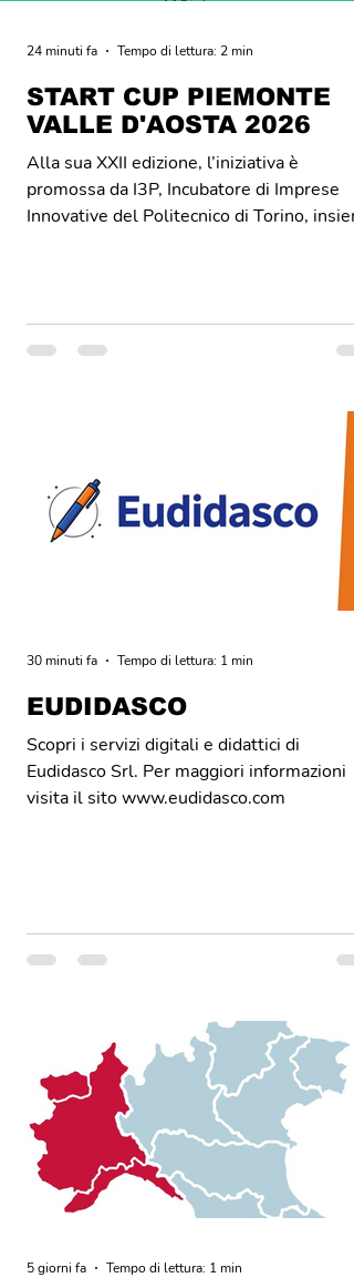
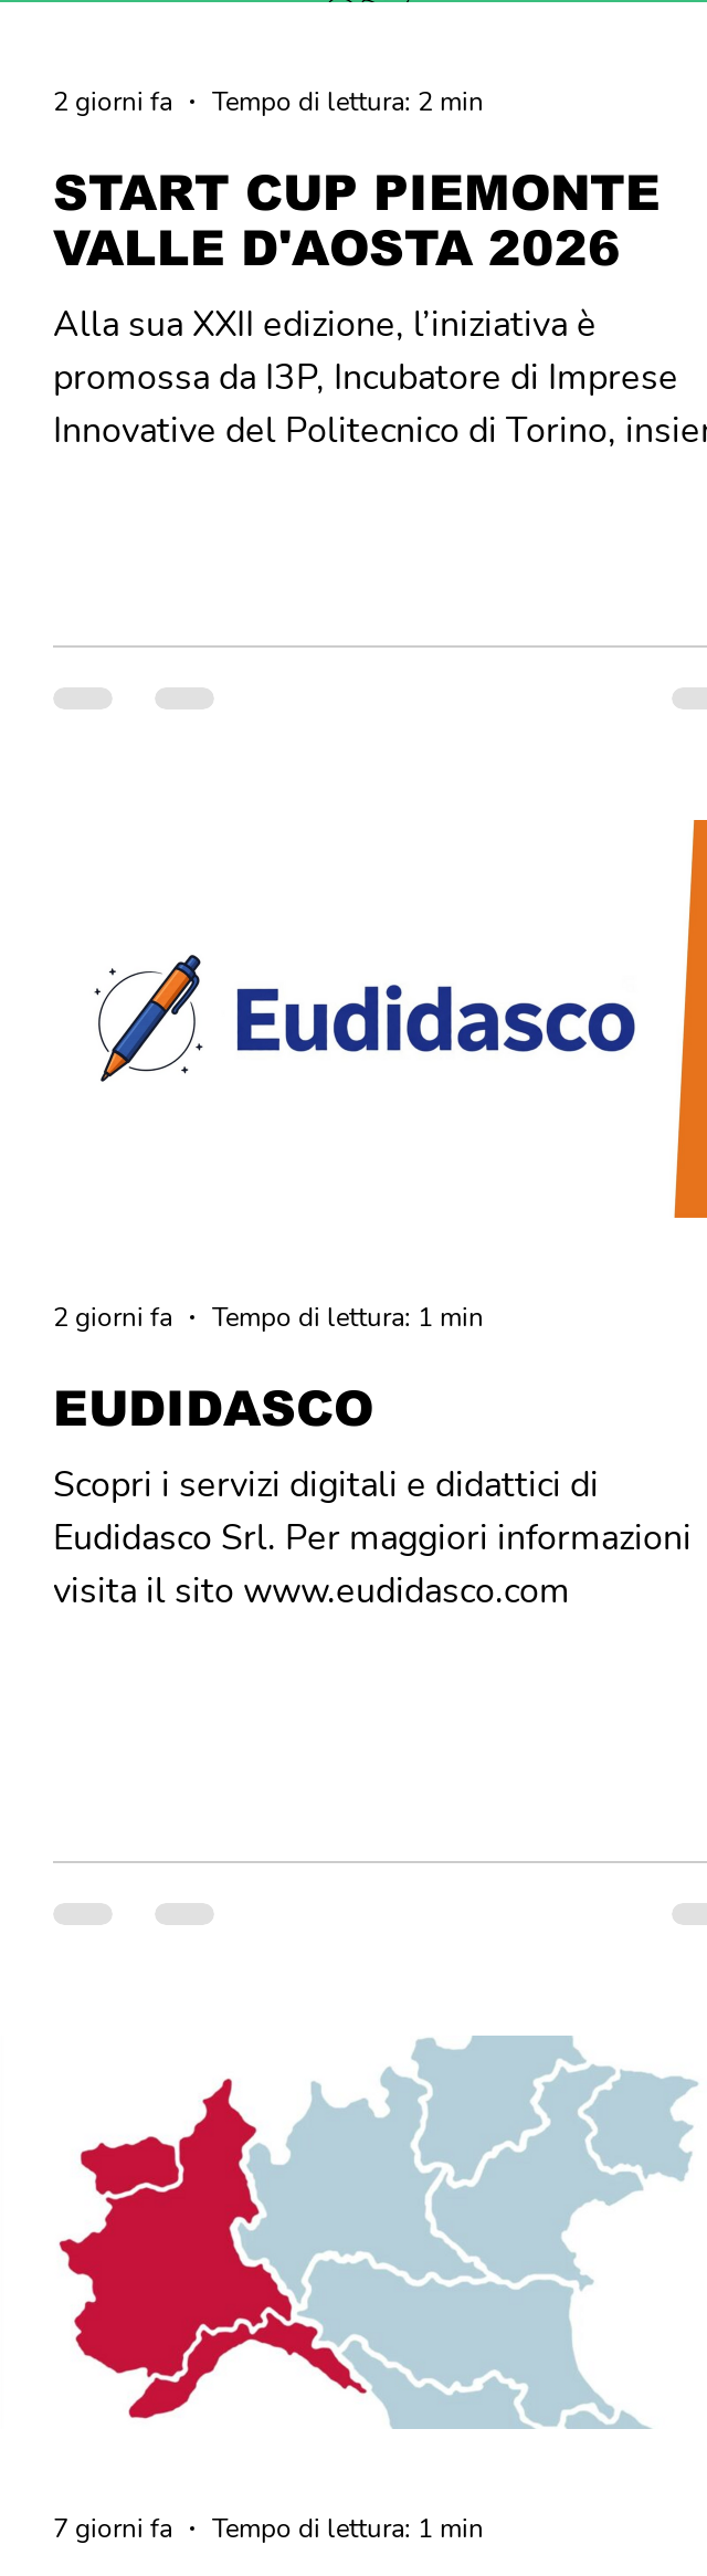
[27,42,253,60] 24 minuti fa Tempo di lettura: 2 min -> [53,84,484,119] 2 giorni fa Tempo di lettura: 2 min
[27,652,253,669] 30 minuti fa Tempo di lettura: 1 min -> [53,1300,484,1335] 2 giorni fa Tempo di lettura: 1 min
[27,1259,242,1277] 5 giorni fa Tempo di lettura: 1 min -> [53,2511,484,2546] 7 giorni fa Tempo di lettura: 1 min

